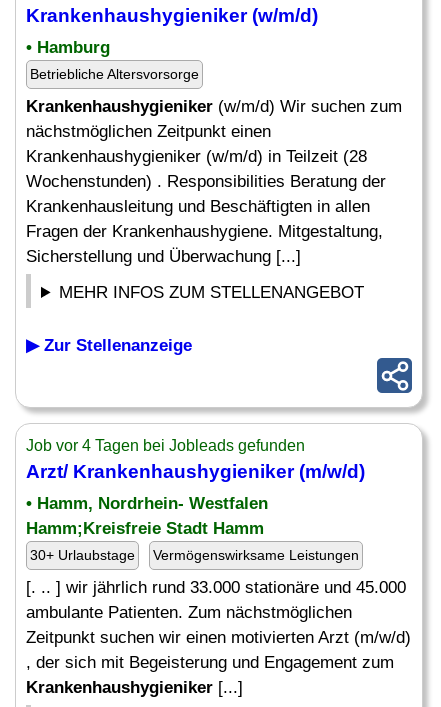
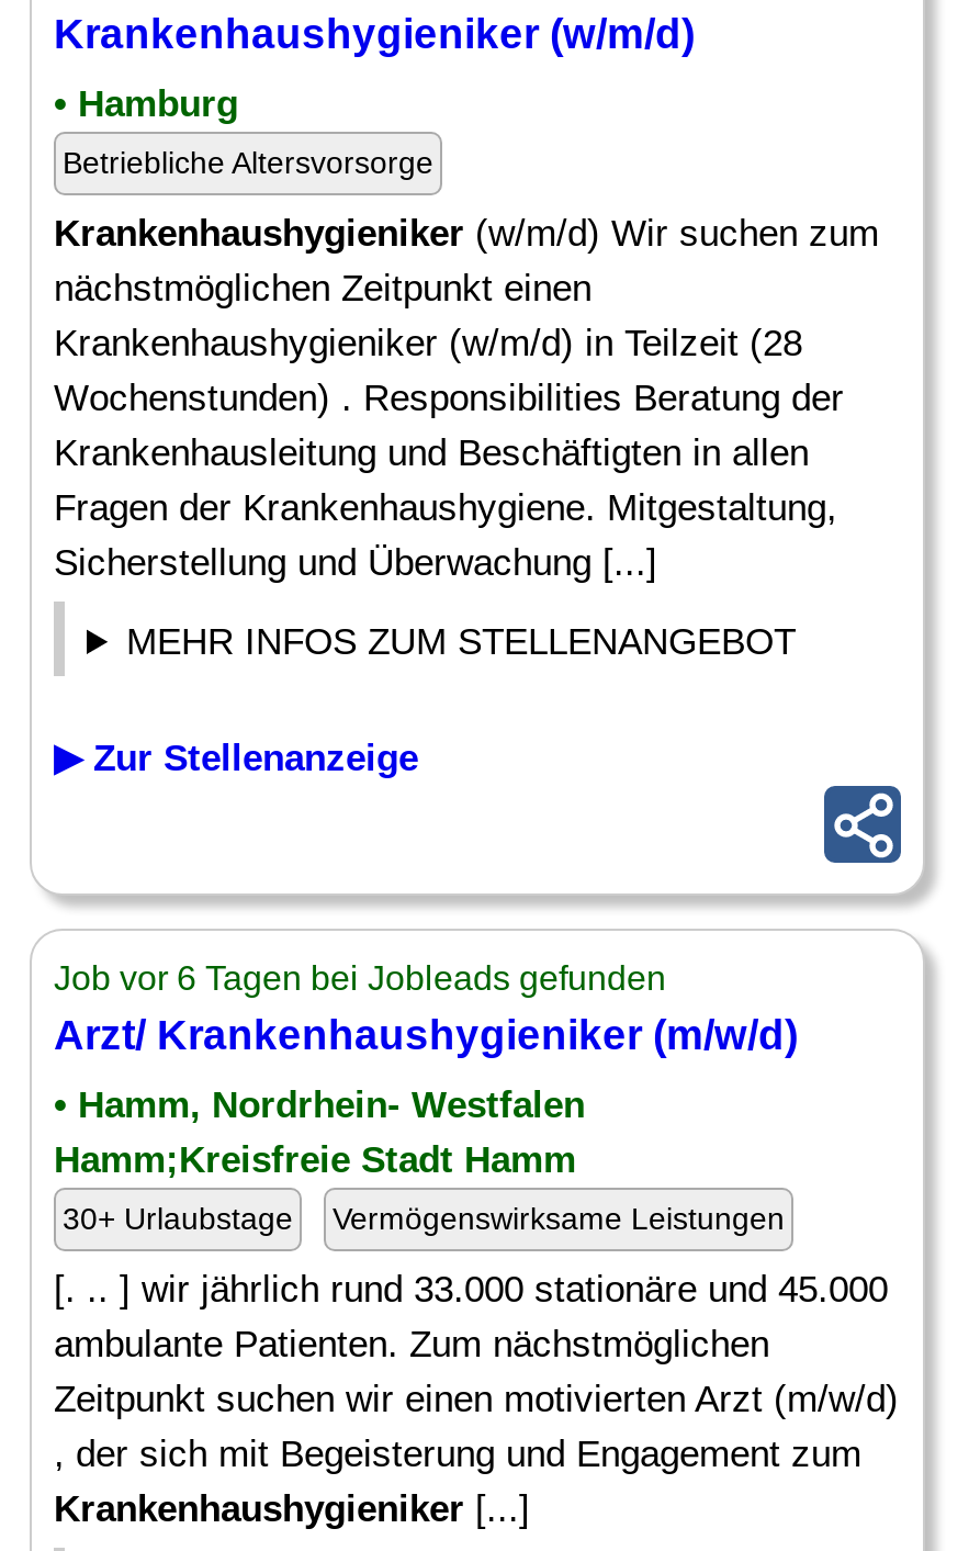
[26,437,305,454] Job vor 4 Tagen bei Jobleads gefunden -> [54,959,666,997] Job vor 6 Tagen bei Jobleads gefunden

